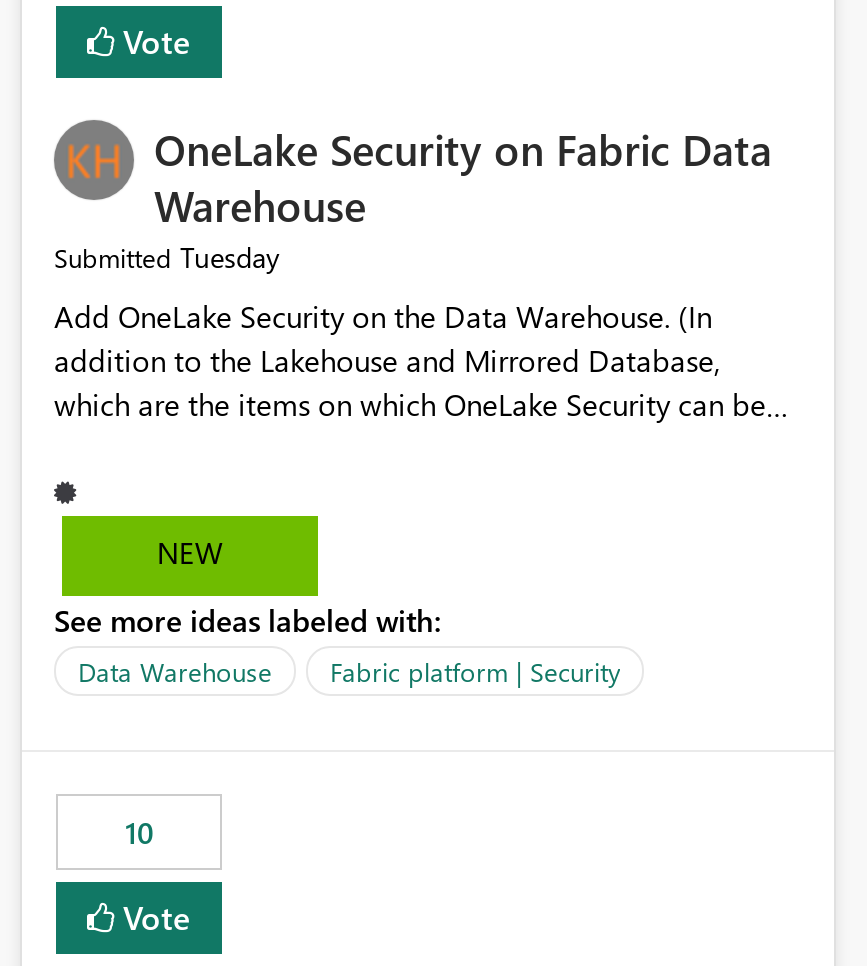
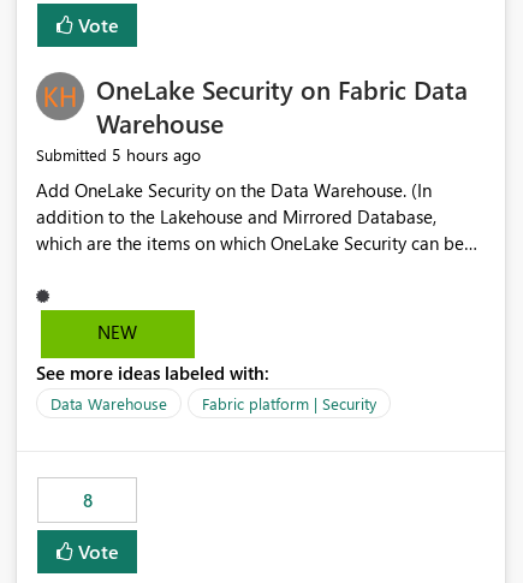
[54,239,280,277] Submitted Tuesday -> [36,144,201,166] Submitted 5 hours ago
[125,813,153,853] 10 -> [82,489,92,513] 8

